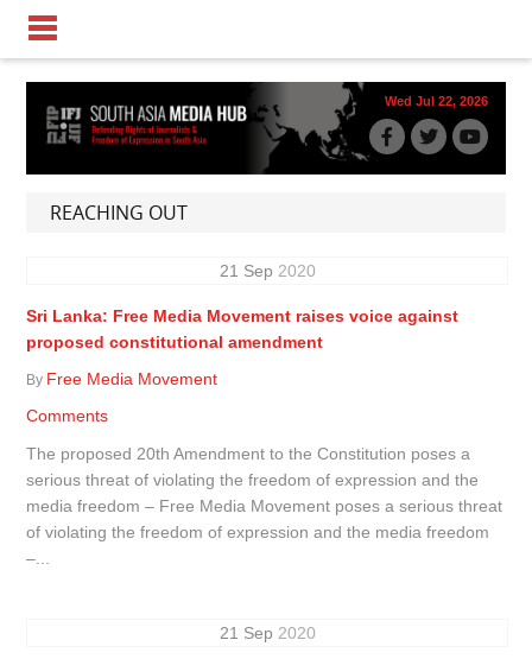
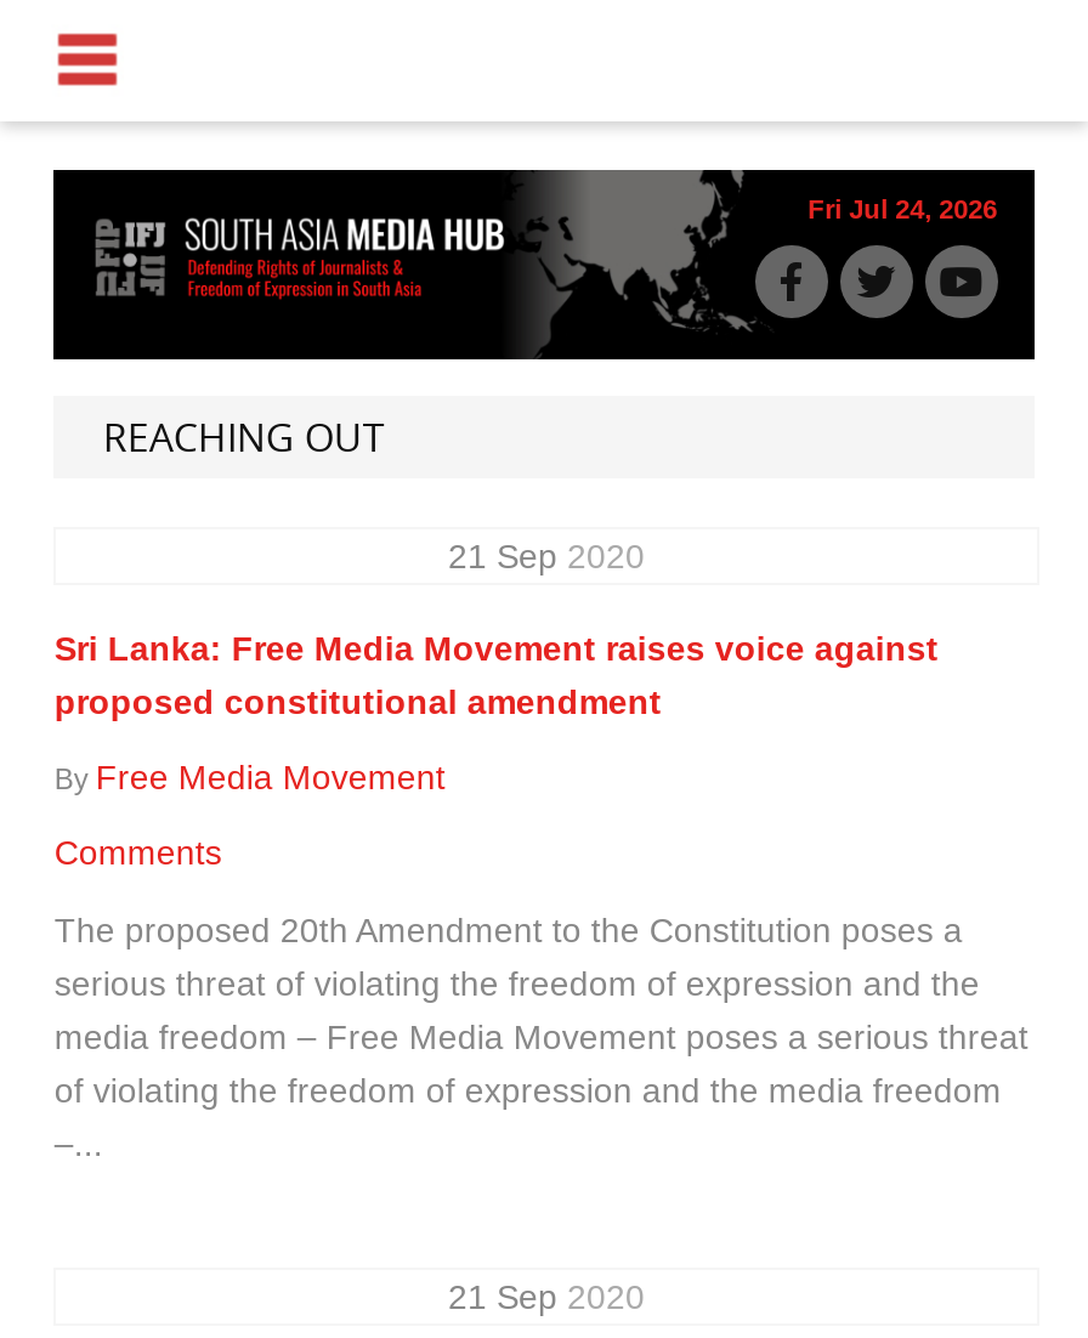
[384,94,488,108] Wed Jul 22, 2026 -> [808,194,997,223] Fri Jul 24, 2026

